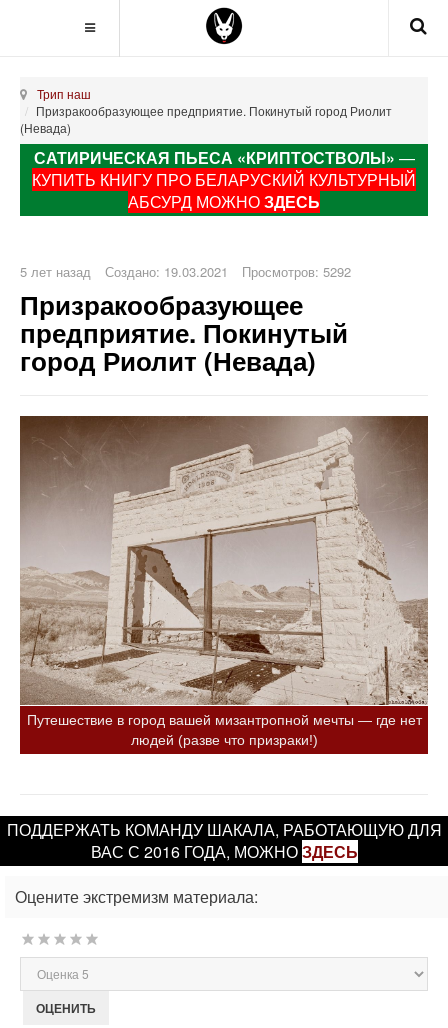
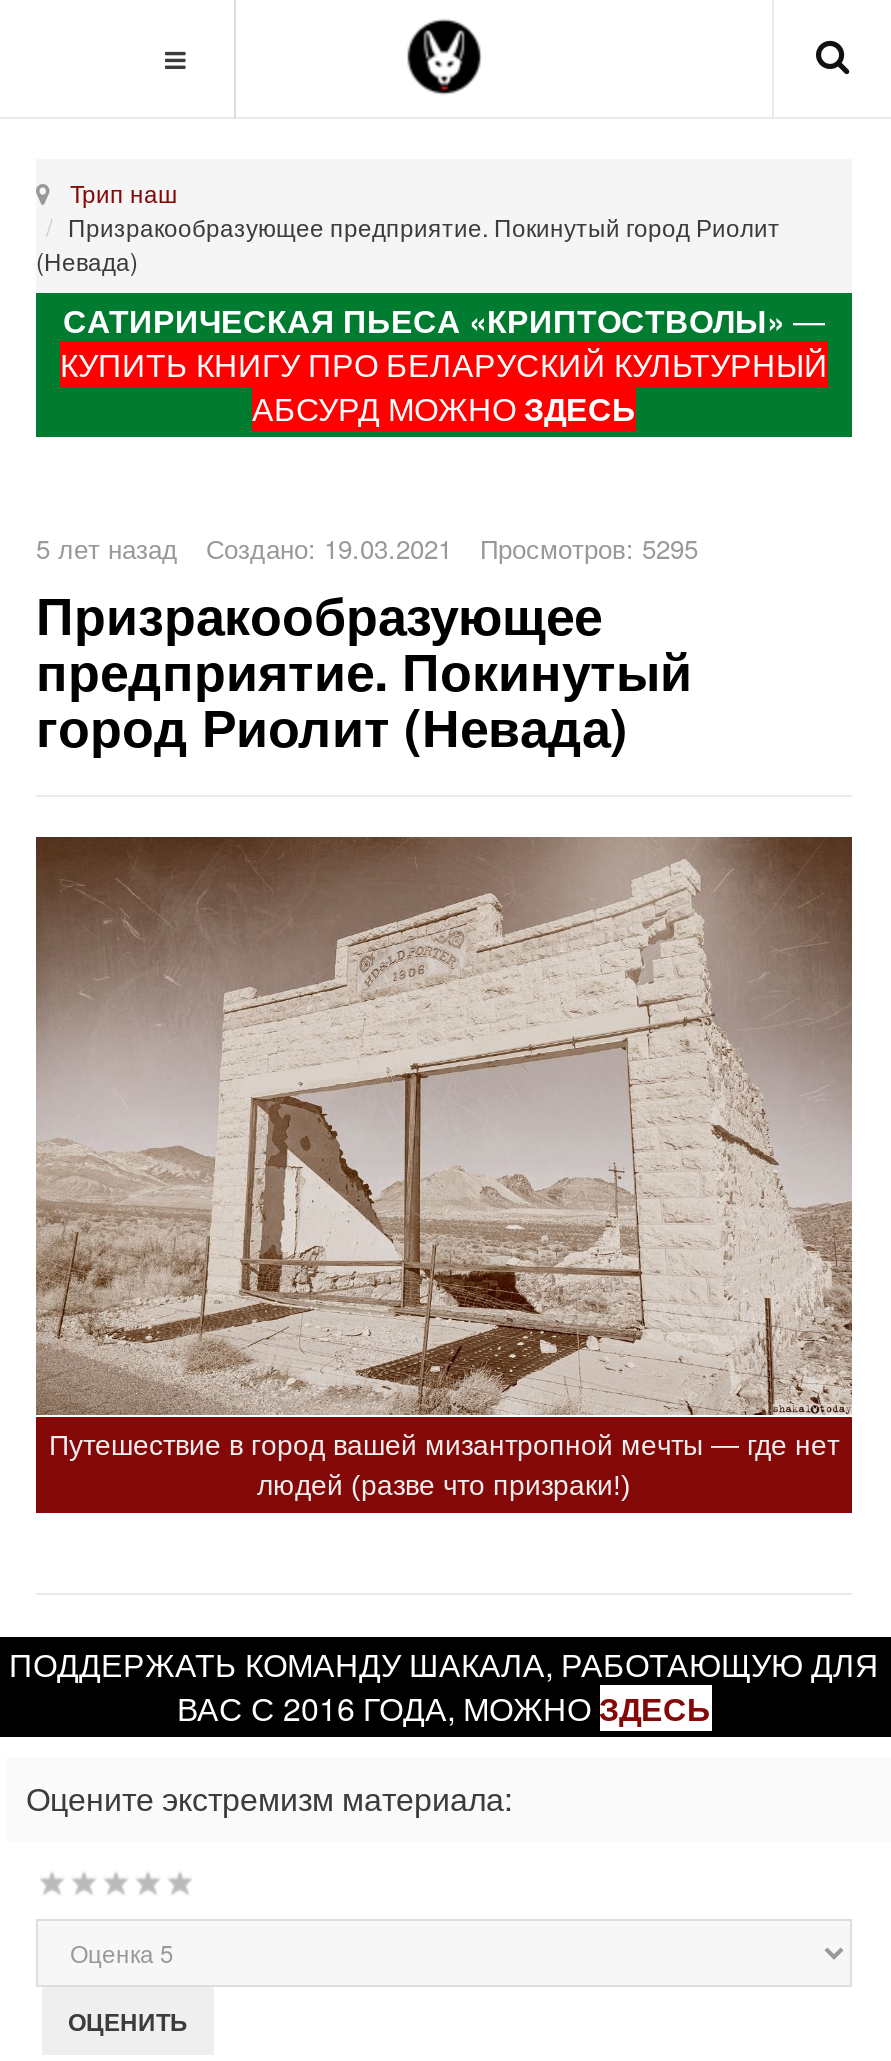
[20,262,351,281] 5 лет назад Создано: 19.03.2021 Просмотров: 5292 -> [36,529,698,567] 5 лет назад Создано: 19.03.2021 Просмотров: 5295

